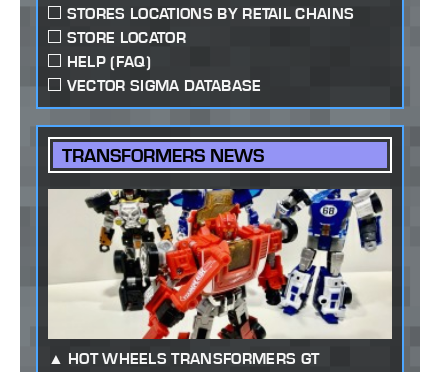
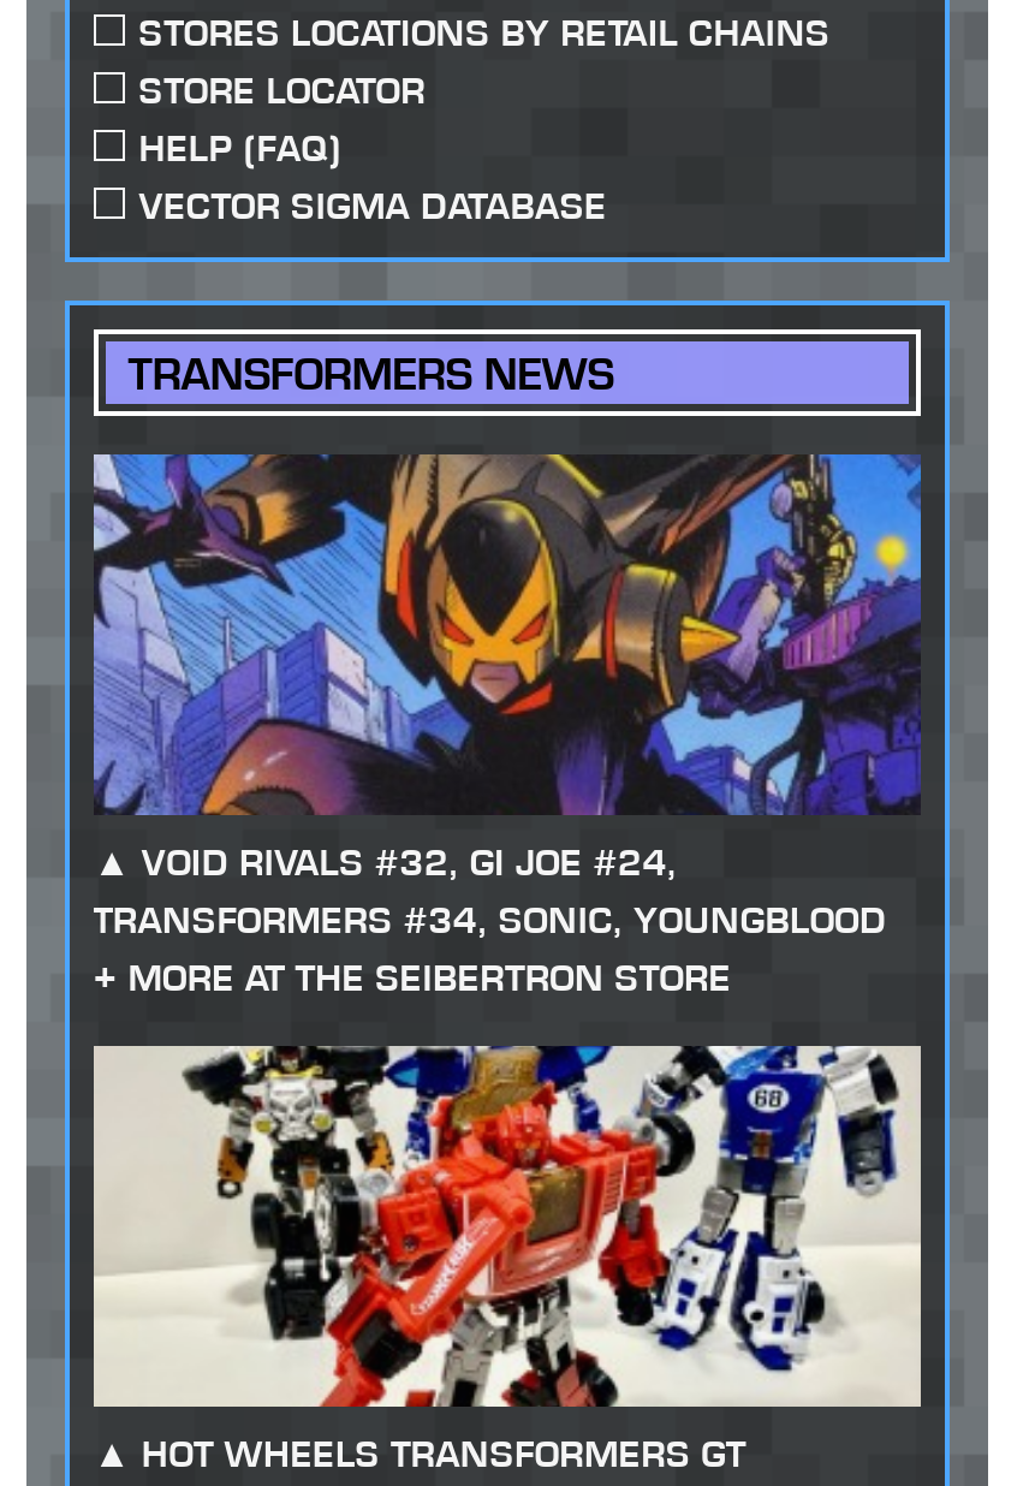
none -> [91,452,923,1001] [image] | VOID RIVALS #32, GI JOE #24, | TRANSFORMERS #34, SONIC, YOUNGBLOOD | + MORE AT THE SEIBERTRON STORE

